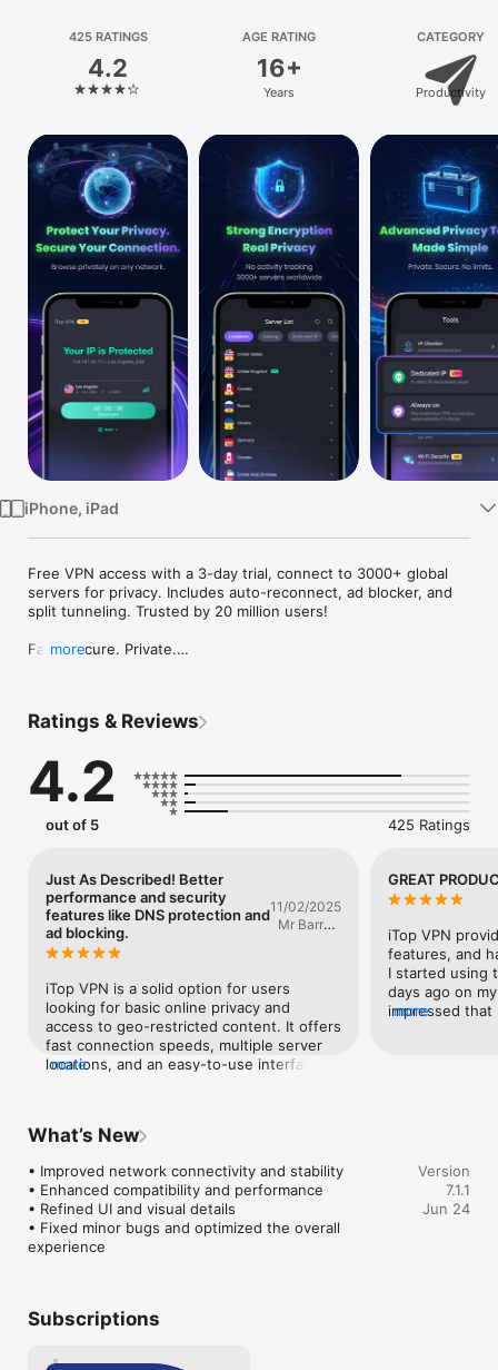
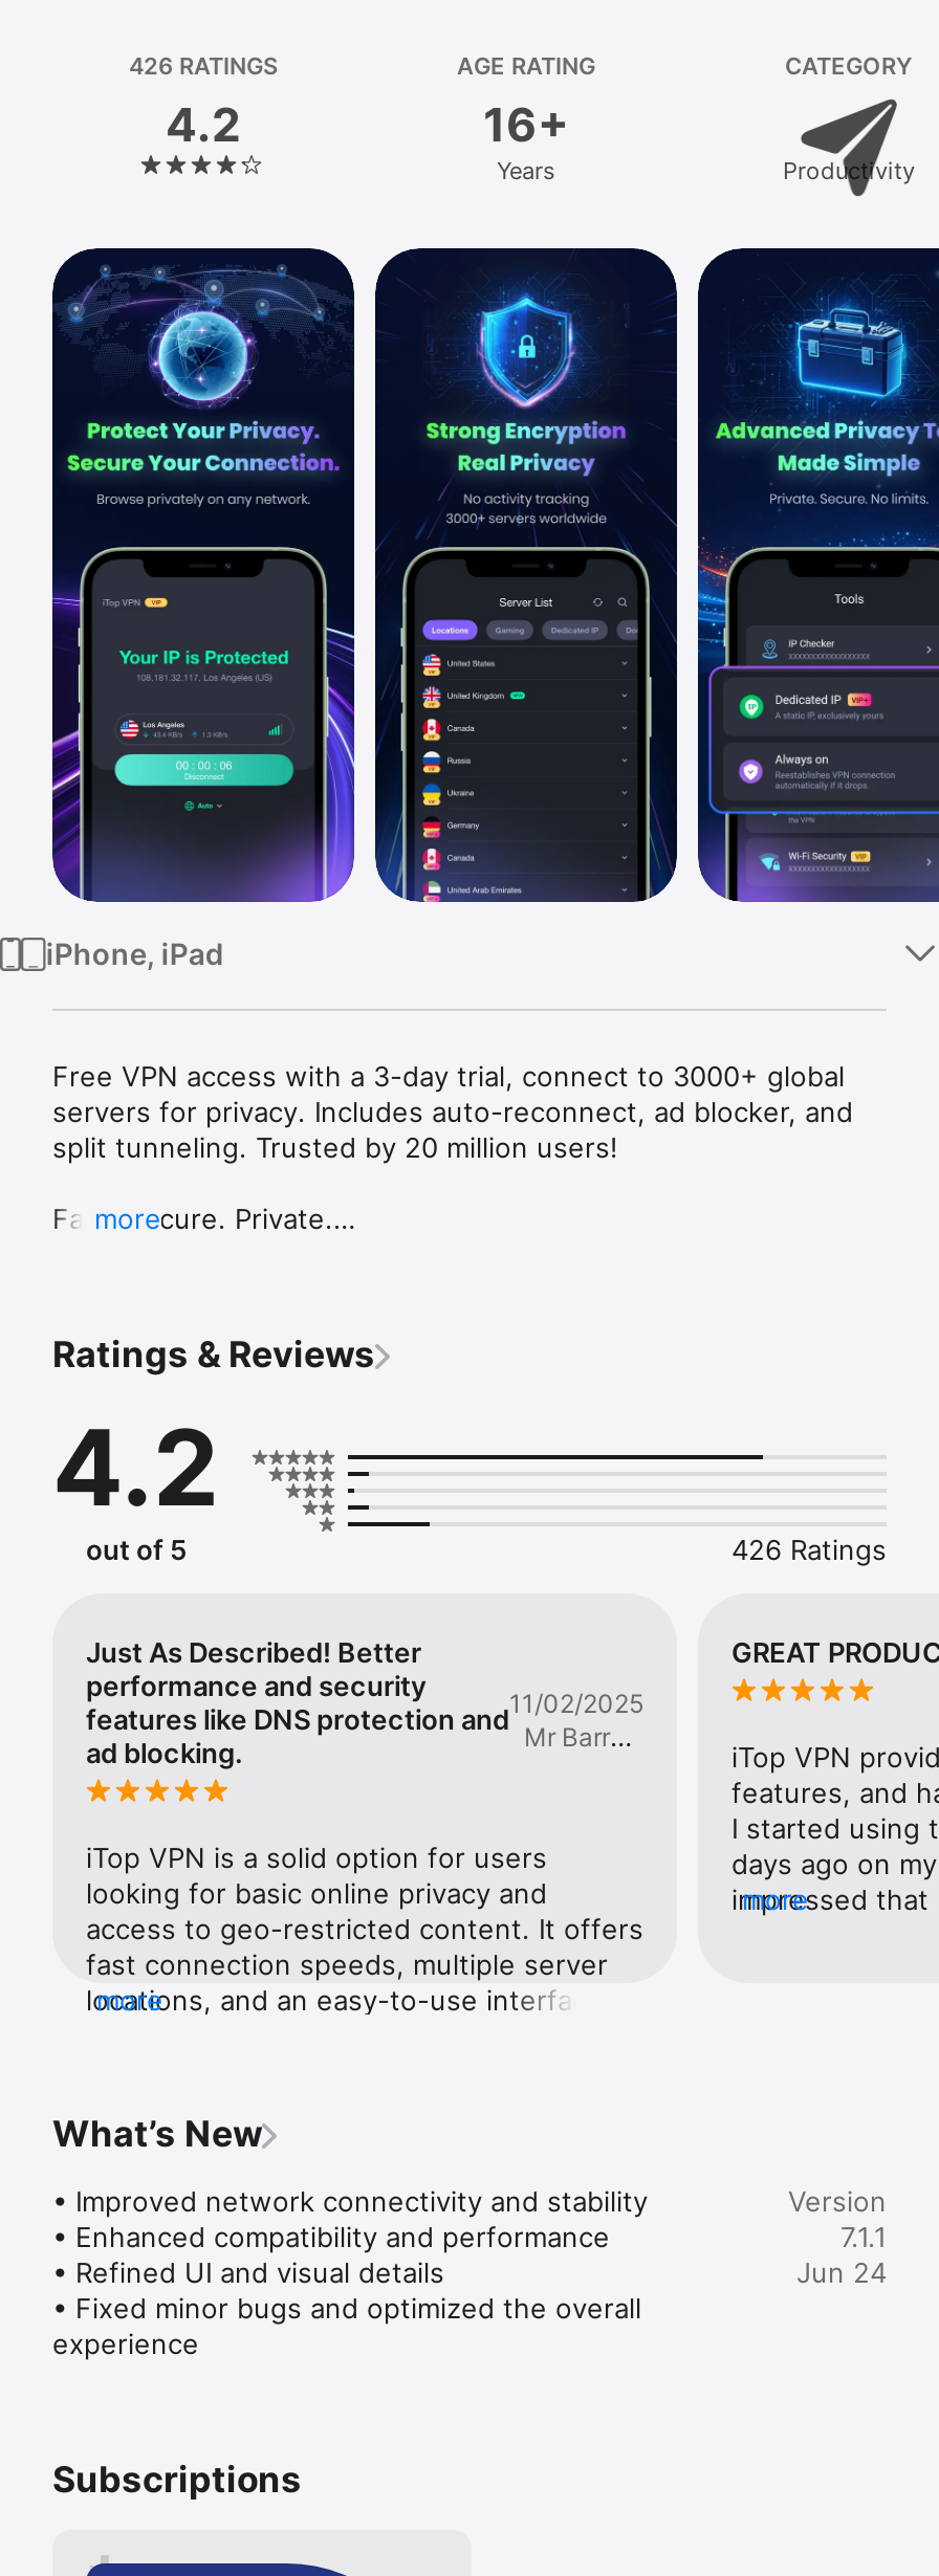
[68,29,147,45] 425 RATINGS -> [129,51,278,81] 426 RATINGS
[388,816,470,833] 425 Ratings -> [731,1532,887,1566] 426 Ratings

